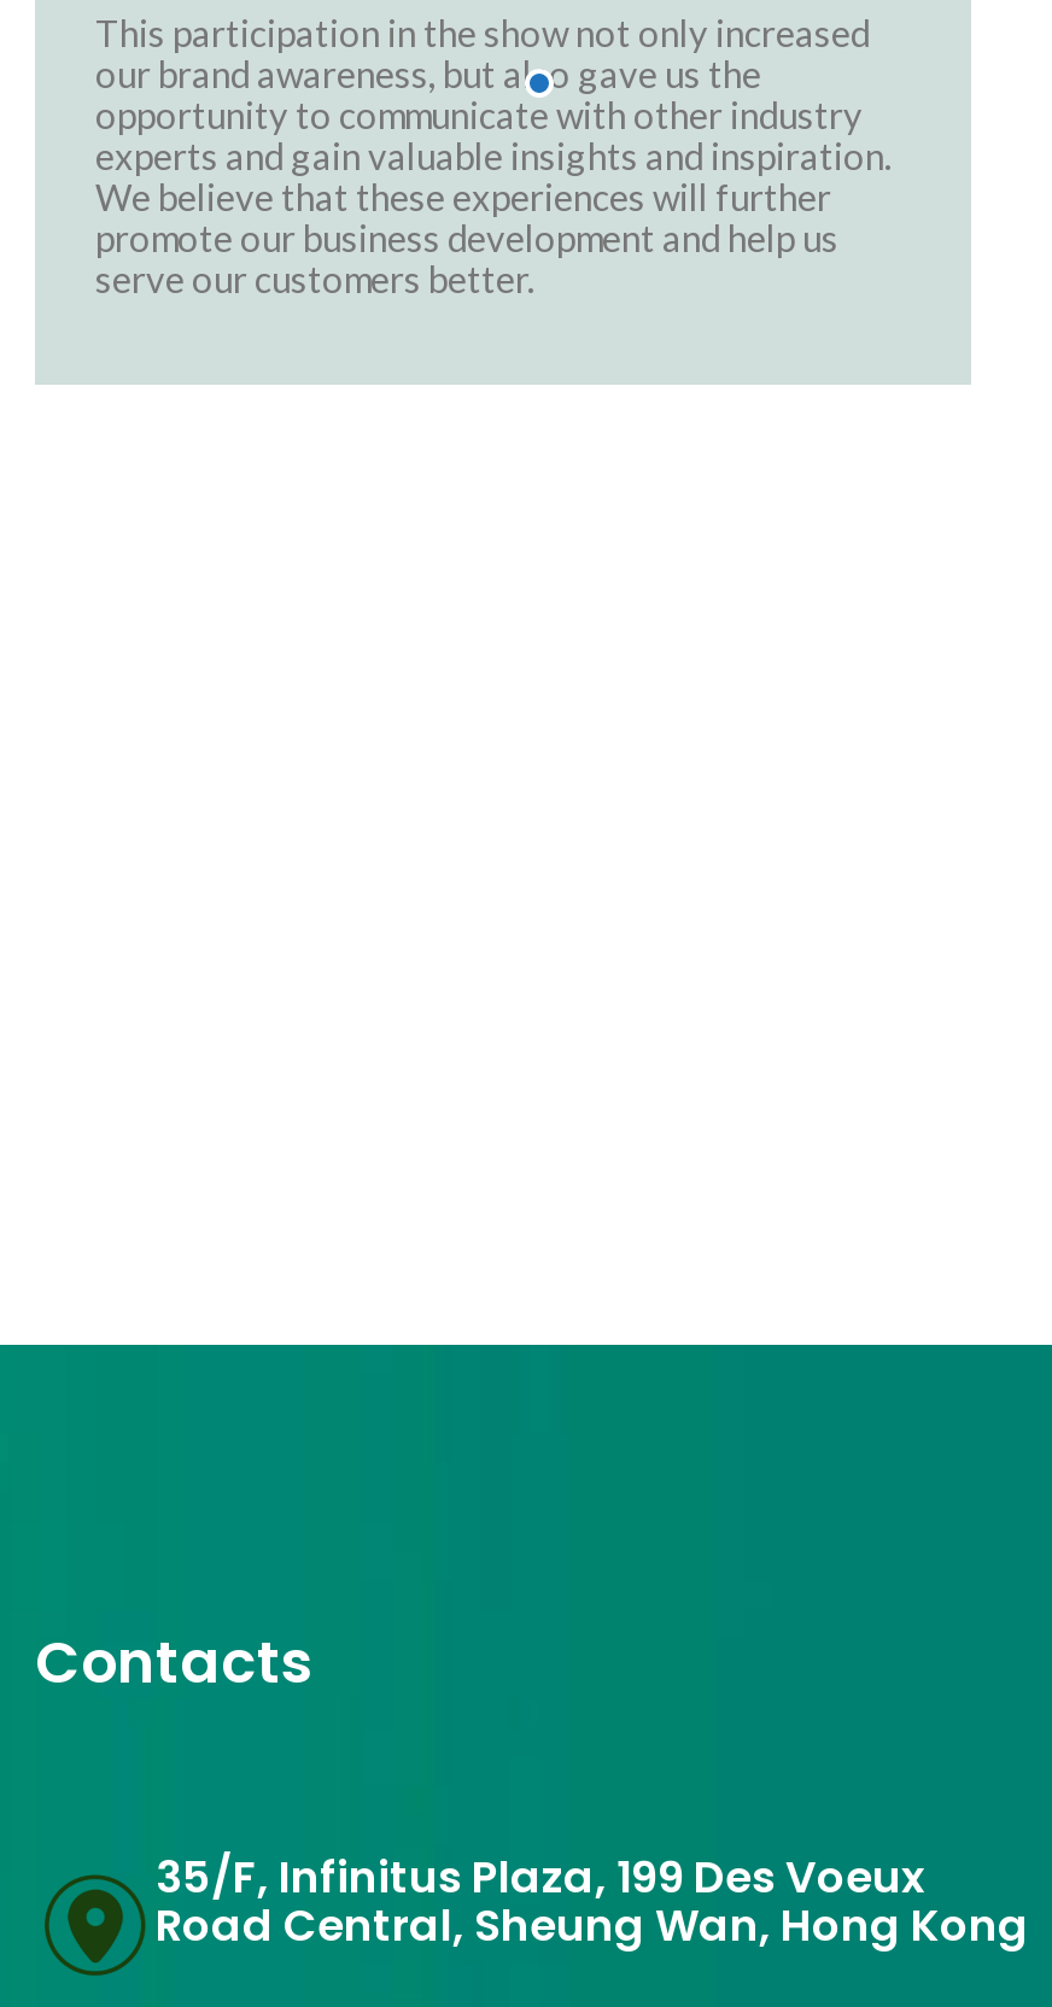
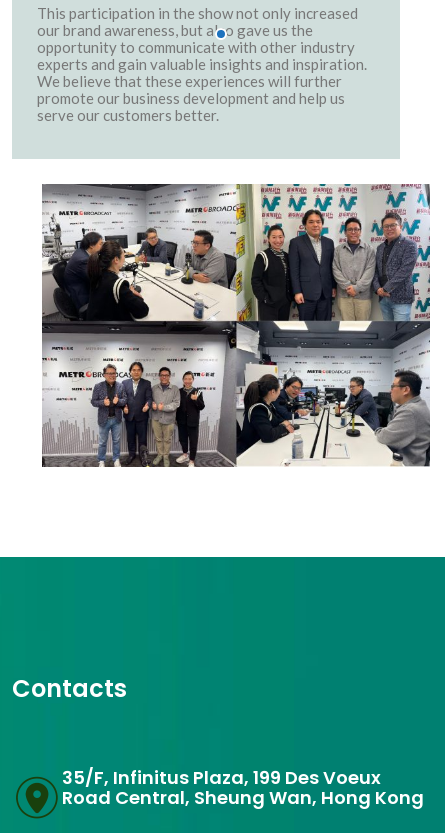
none -> [41,183,431,468] [image]

